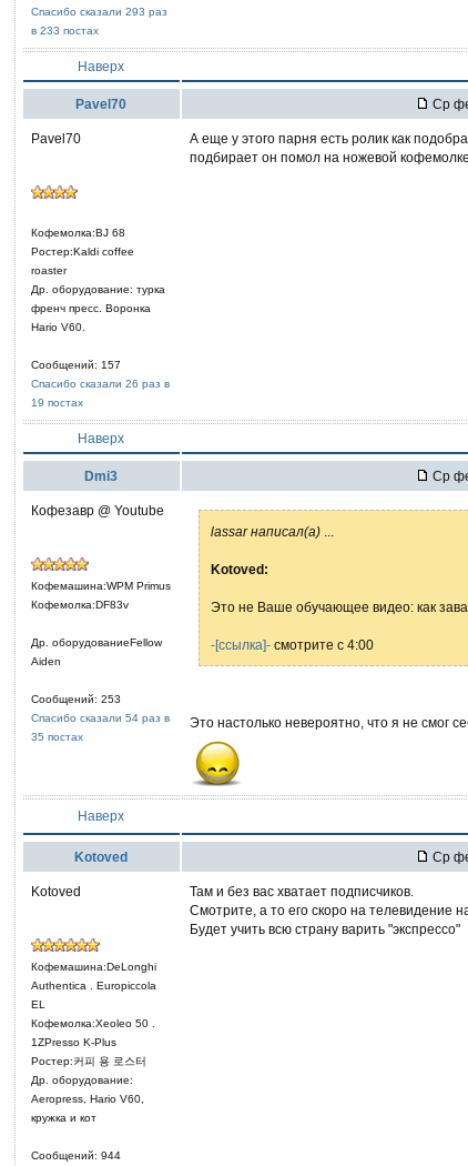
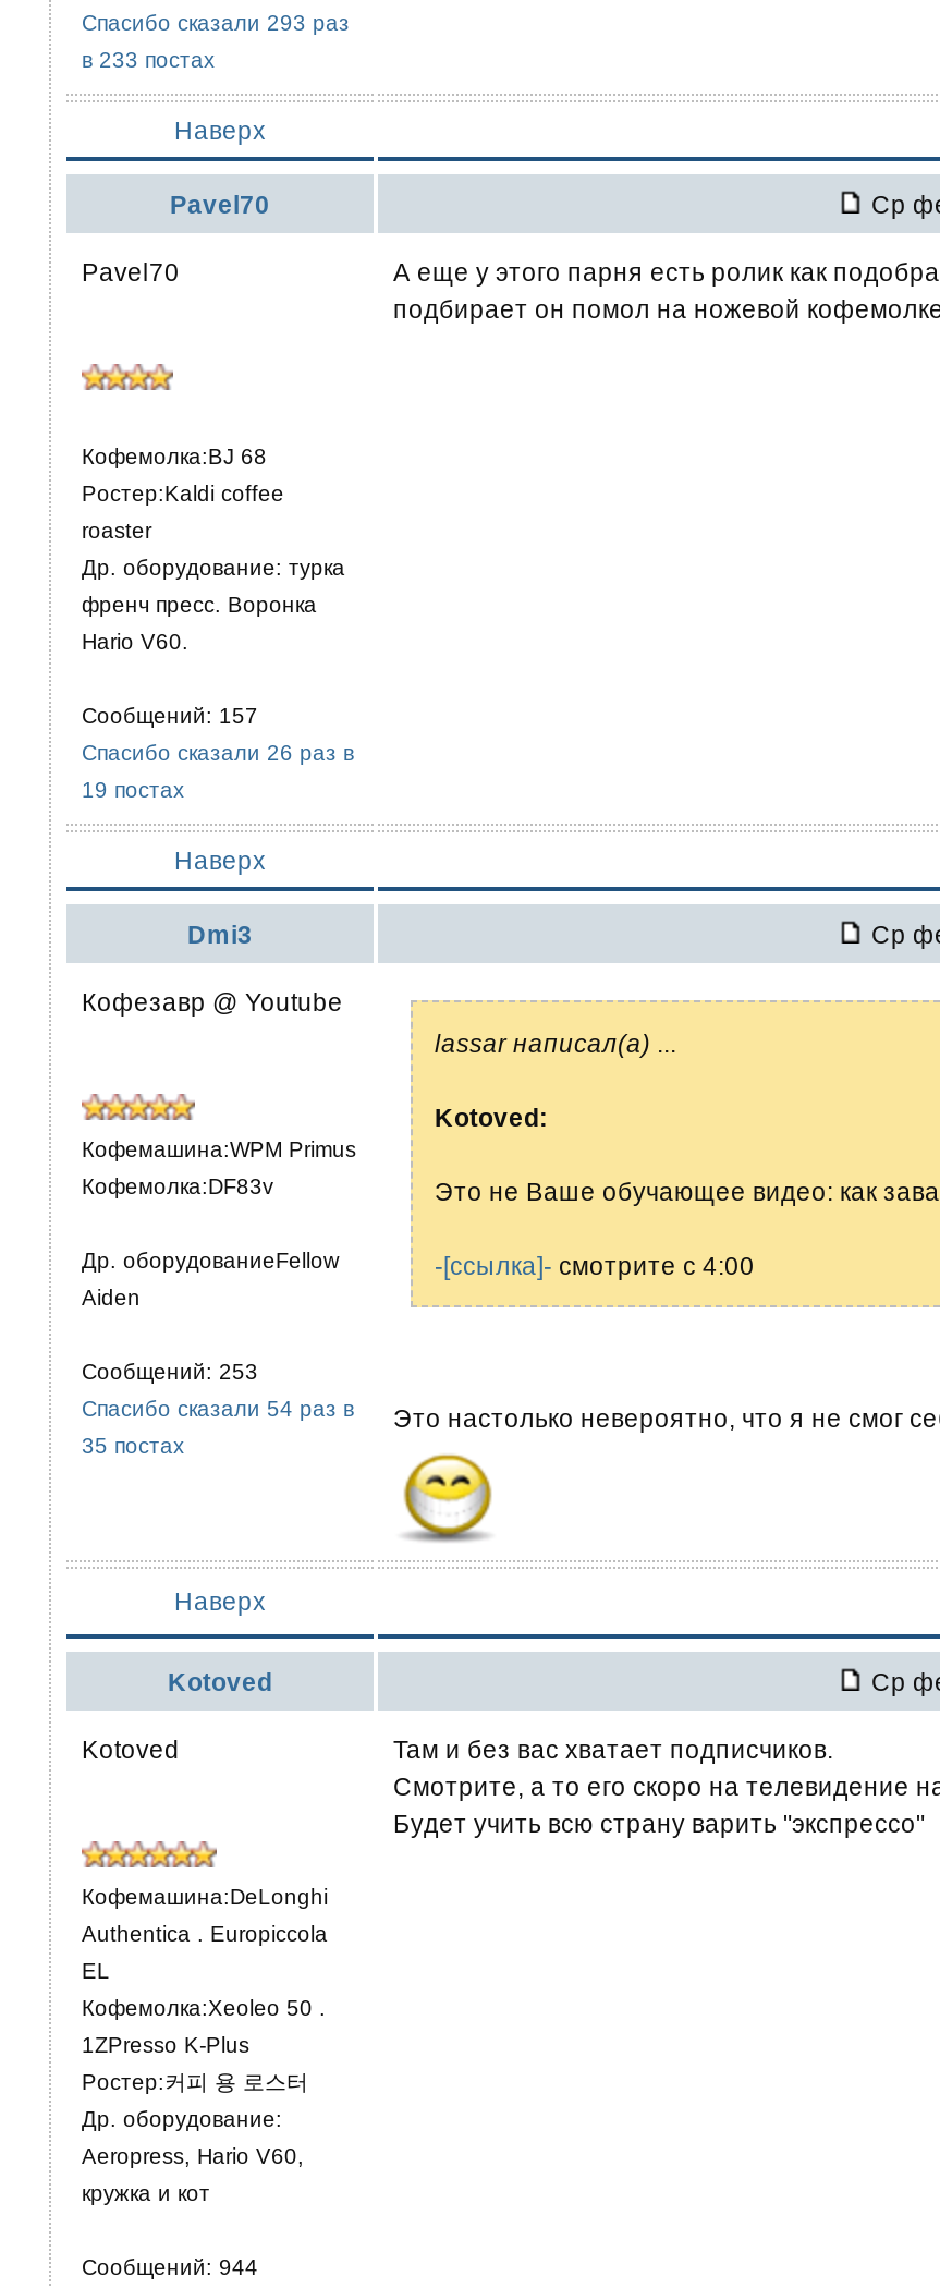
[195,742,238,786] [image] -> [402,1458,489,1543] [image]

